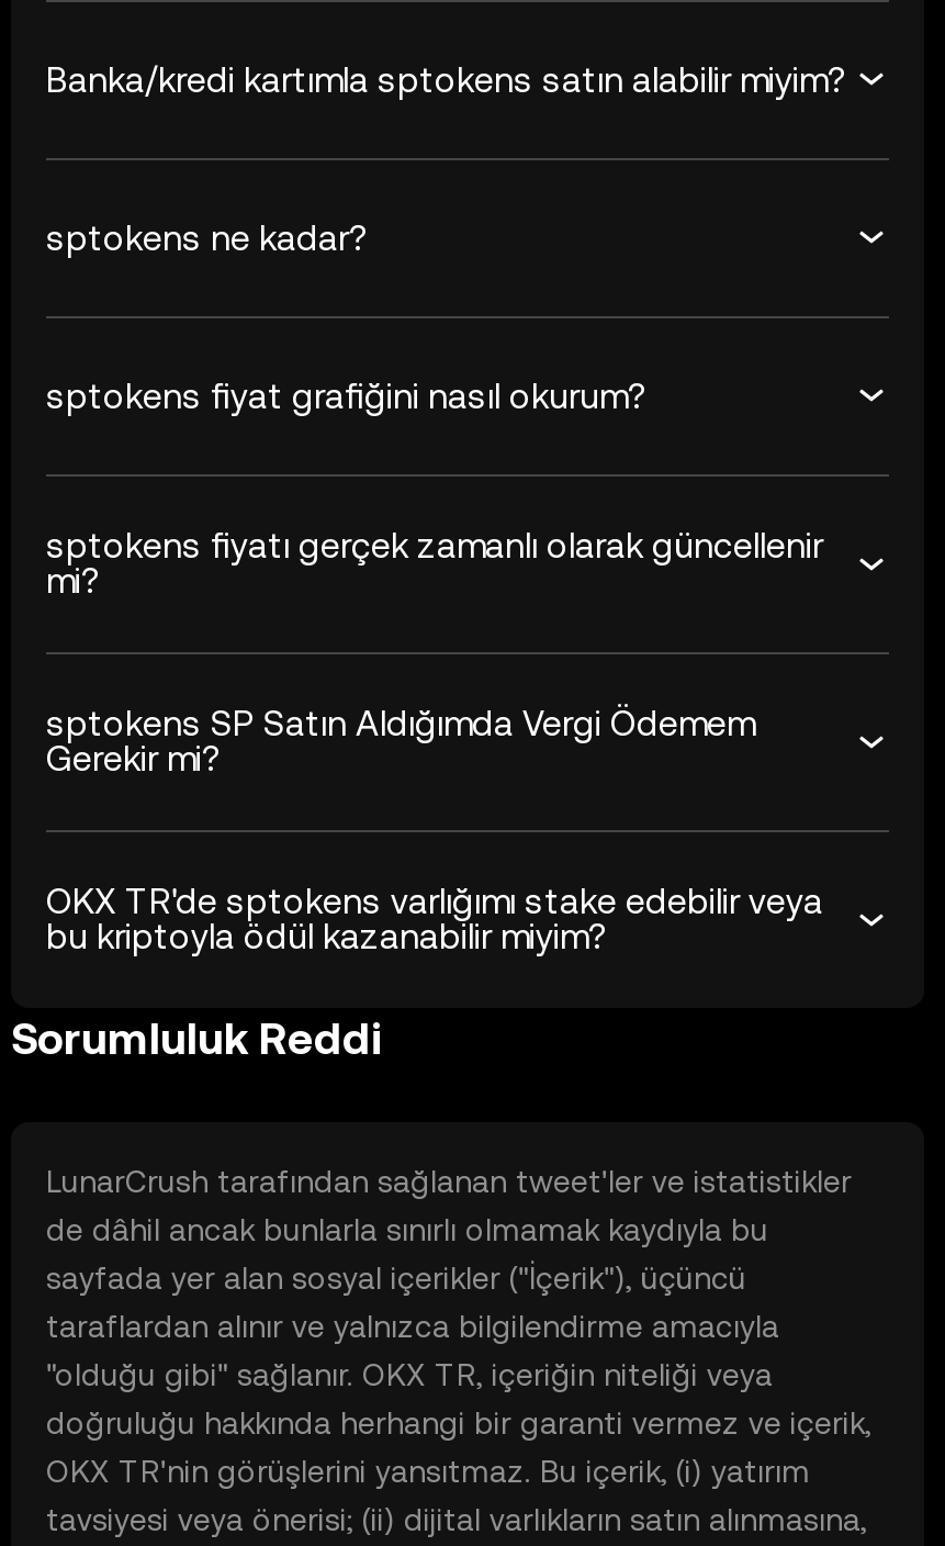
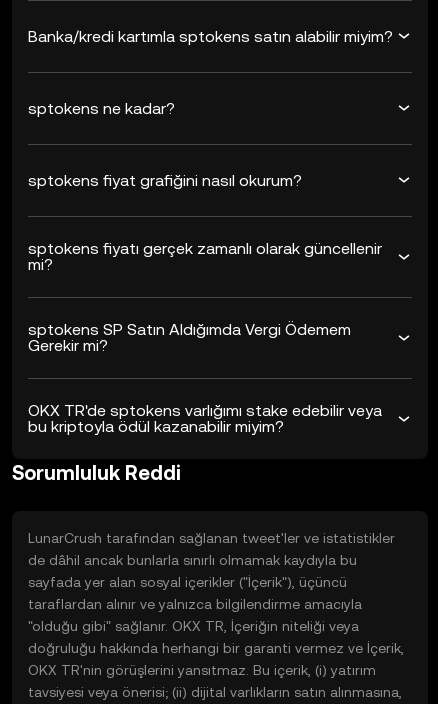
[46,1357,773,1392] "olduğu gibi" sağlanır. OKX TR, içeriğin niteliği veya -> [28,618,359,634] "olduğu gibi" sağlanır. OKX TR, İçeriğin niteliği veya
[46,1405,871,1441] doğruluğu hakkında herhangi bir garanti vermez ve içerik, -> [28,640,404,656] doğruluğu hakkında herhangi bir garanti vermez ve İçerik,

